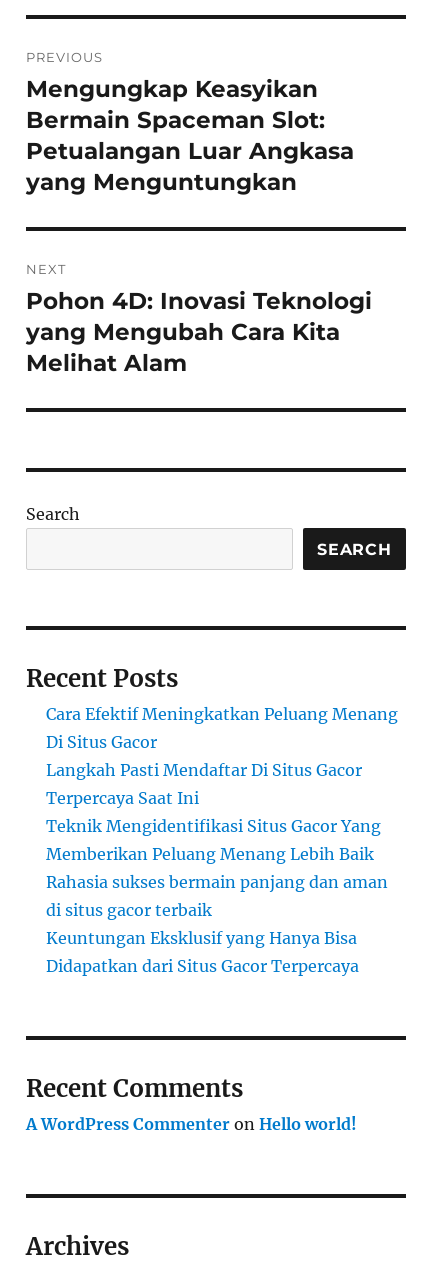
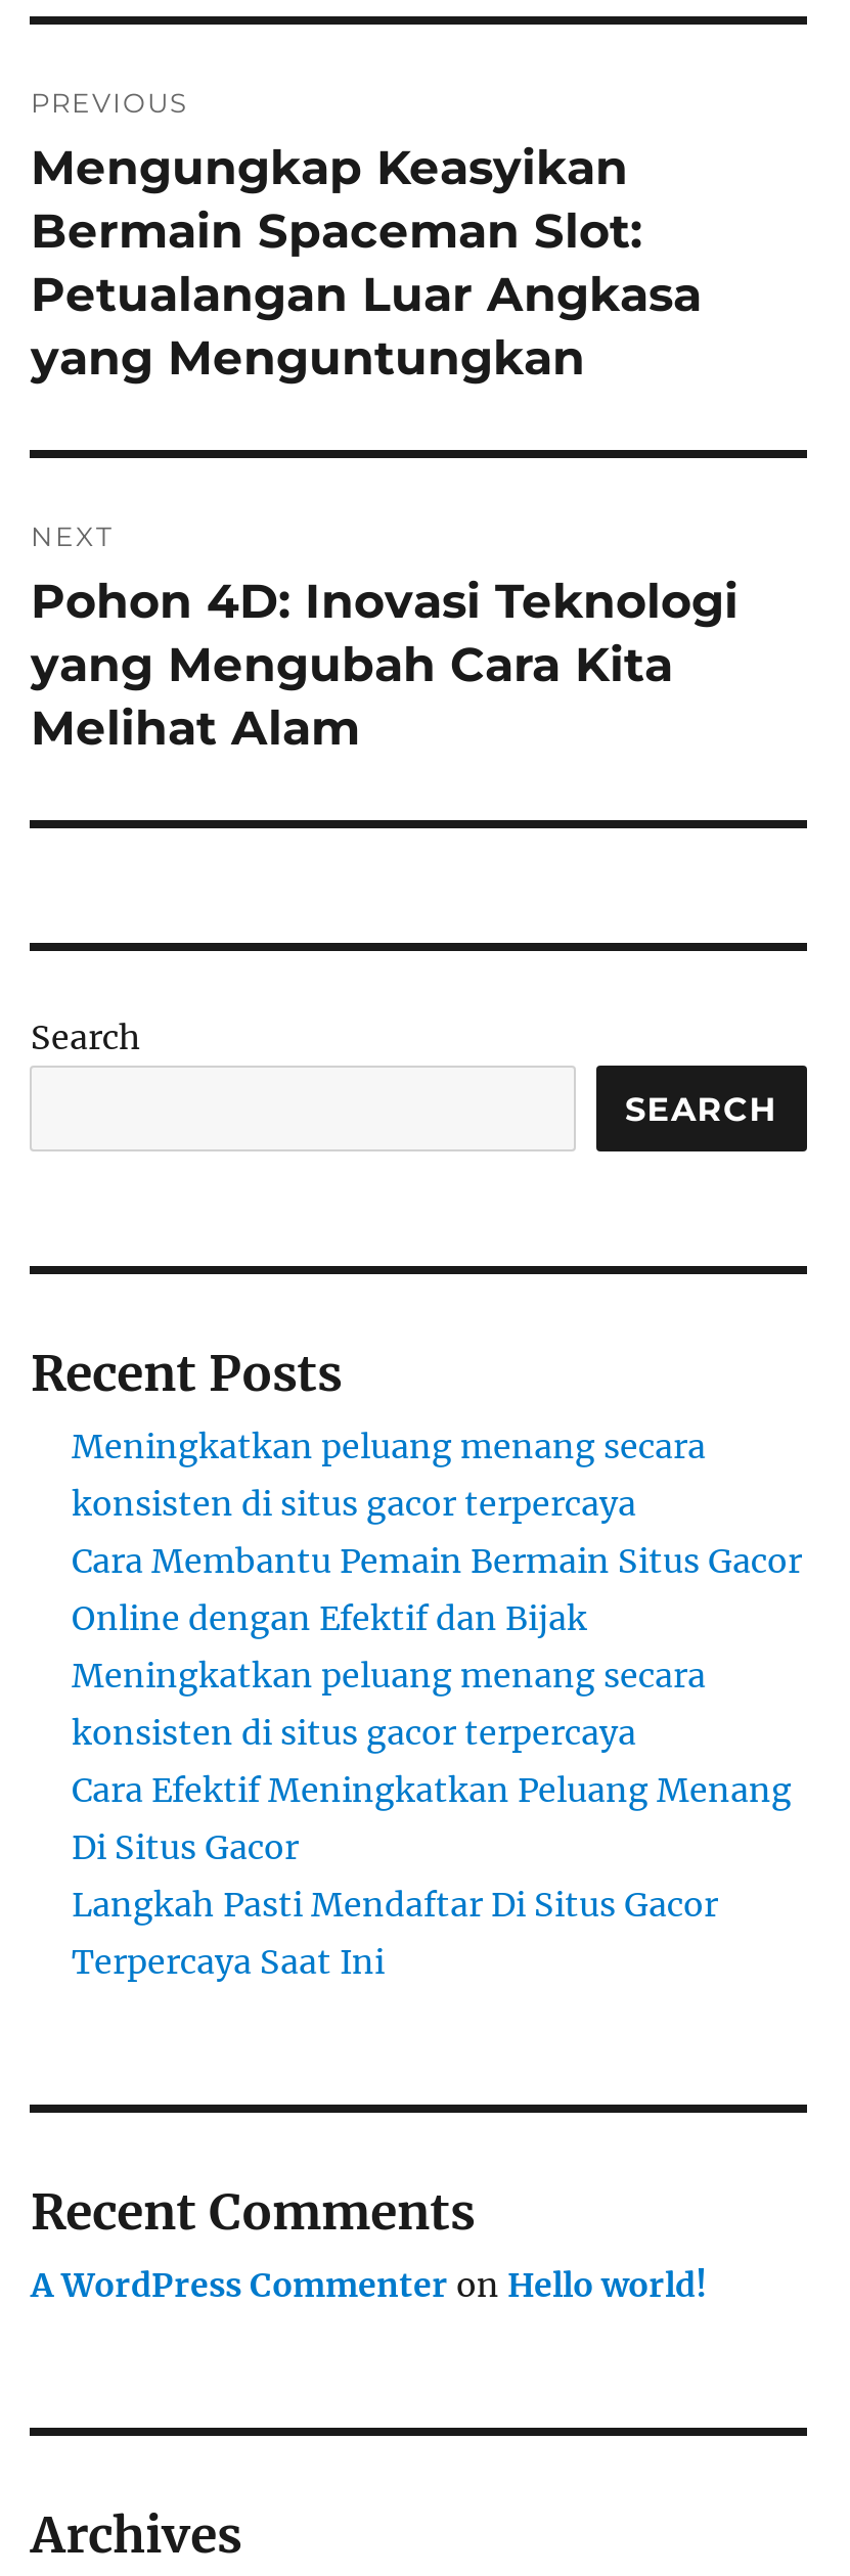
none -> [72,1426,802,1753] Meningkatkan peluang menang secara | konsisten di situs gacor terpercaya | Cara Membantu Pemain Bermain Situs Gacor | Online dengan Efektif dan Bijak | Meningkatkan peluang menang secara | konsisten di situs gacor terpercaya
moved [46,704,398,808] -> [72,1769,792,1982]: Cara Efektif Meningkatkan Peluang Menang | Di Situs Gacor | Langkah Pasti Mendaftar Di Situs Gacor | Terpercaya Saat Ini
[46,816,388,976] Teknik Mengidentifikasi Situs Gacor Yang | Memberikan Peluang Menang Lebih Baik | Rahasia sukses bermain panjang dan aman | di situs gacor terbaik | Keuntungan Eksklusif yang Hanya Bisa | Didapatkan dari Situs Gacor Terpercaya -> none

